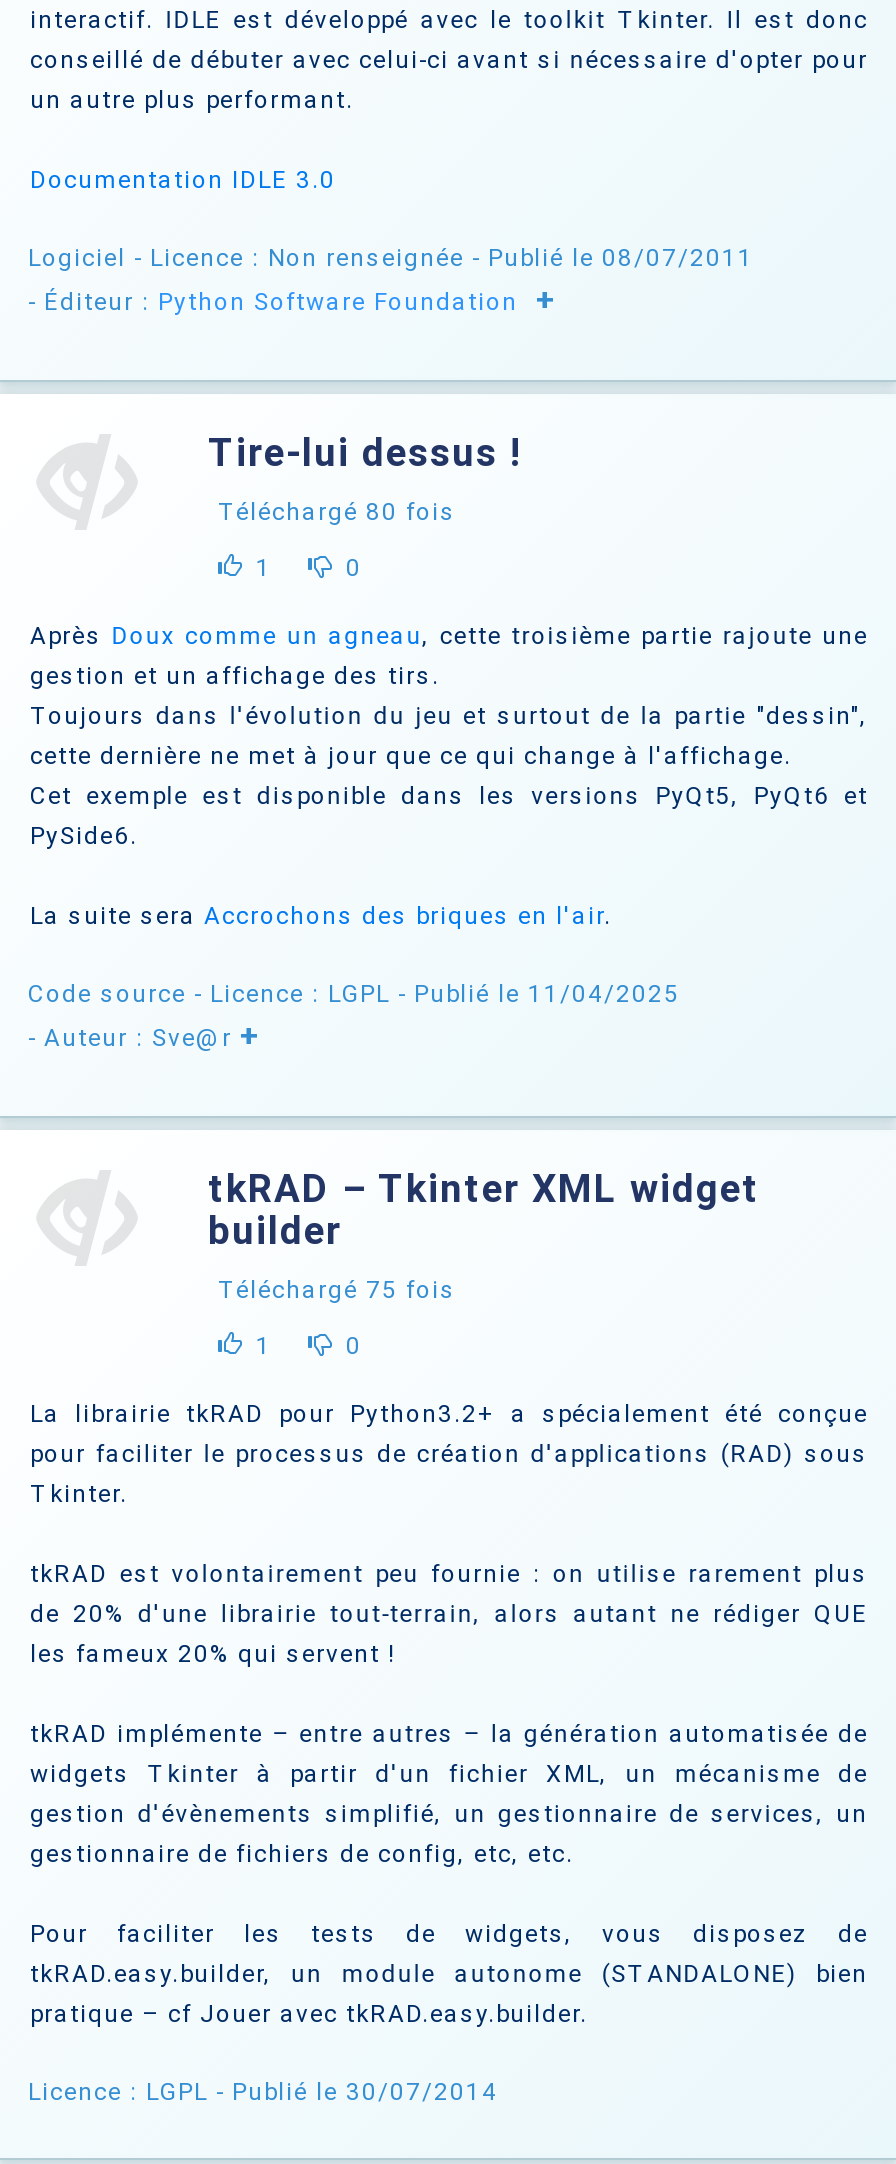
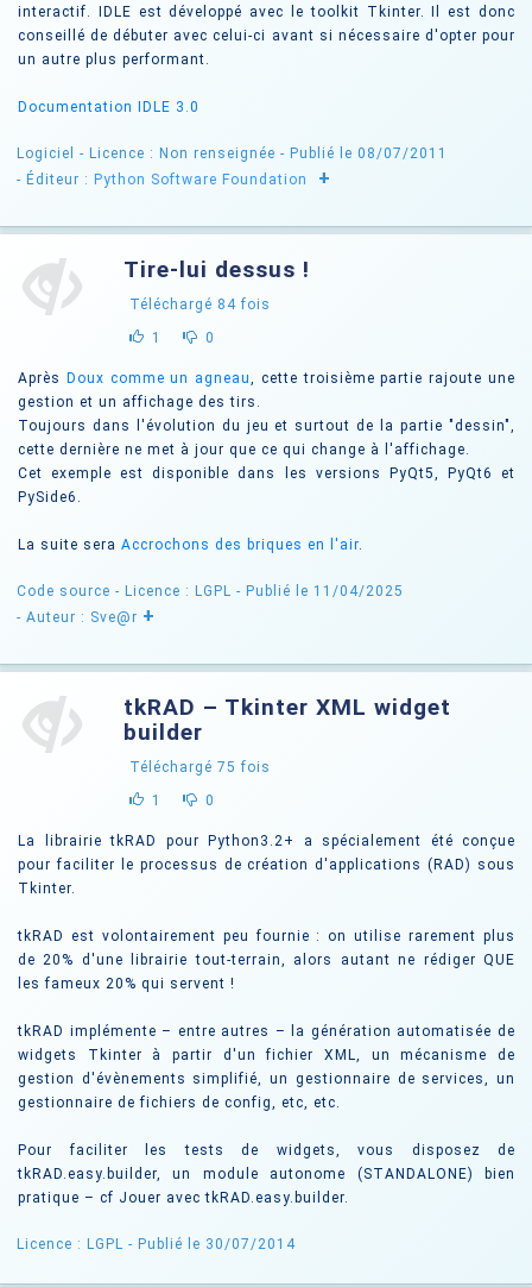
[218,499,456,527] Téléchargé 80 fois -> [129,297,271,313] Téléchargé 84 fois

